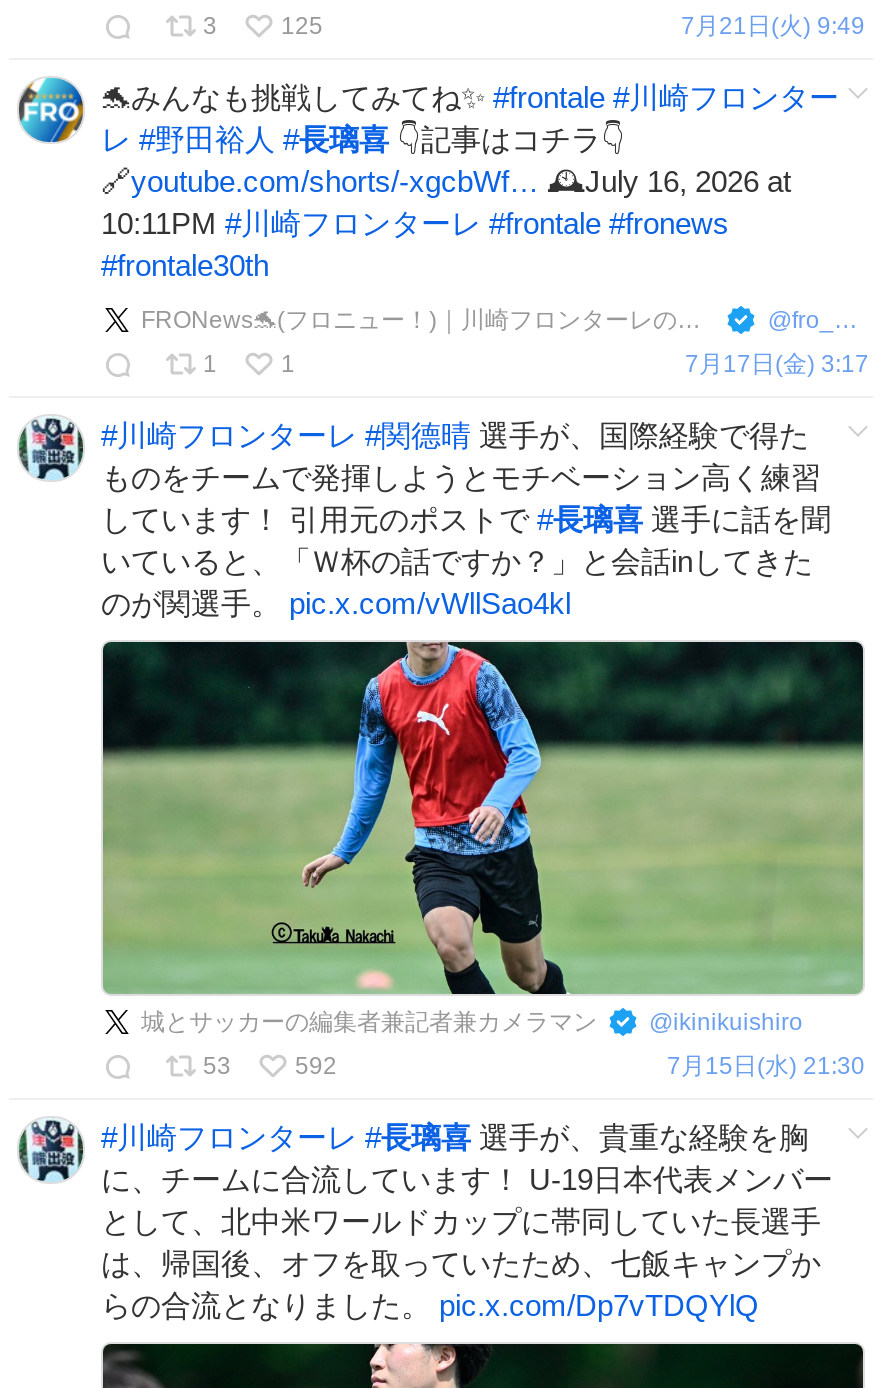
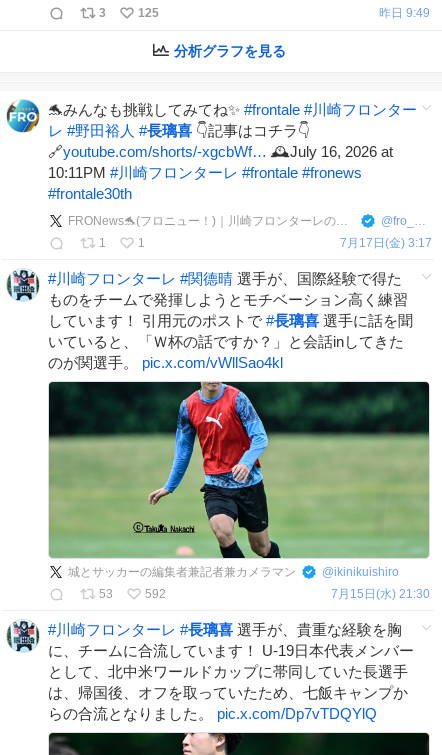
[681,11,865,39] 7月21日(火) 9:49 -> [173,5,430,59] 昨日 9:49 | 分析グラフを見る

